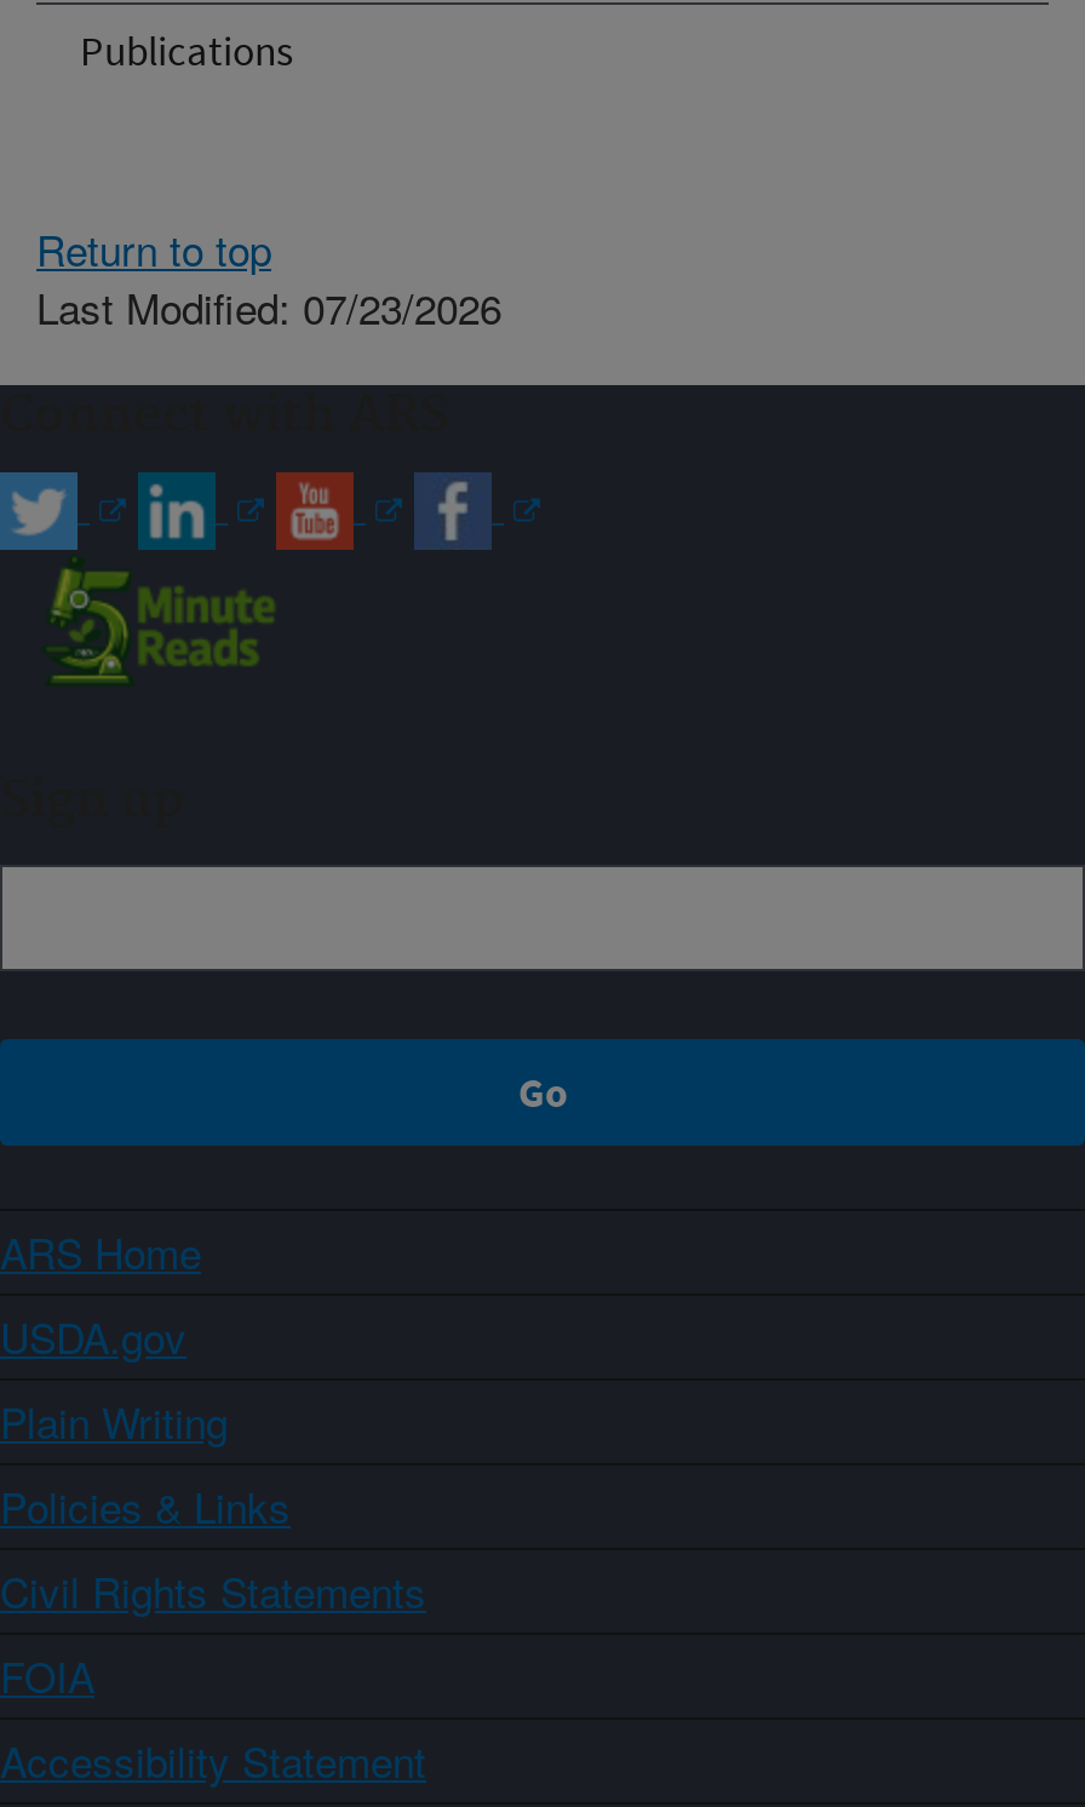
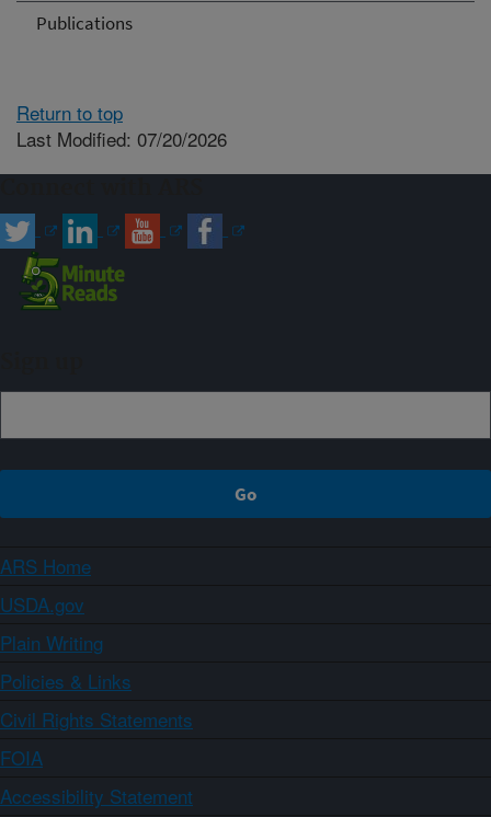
[36,275,501,335] Last Modified: 07/23/2026 -> [16,124,227,152] Last Modified: 07/20/2026

